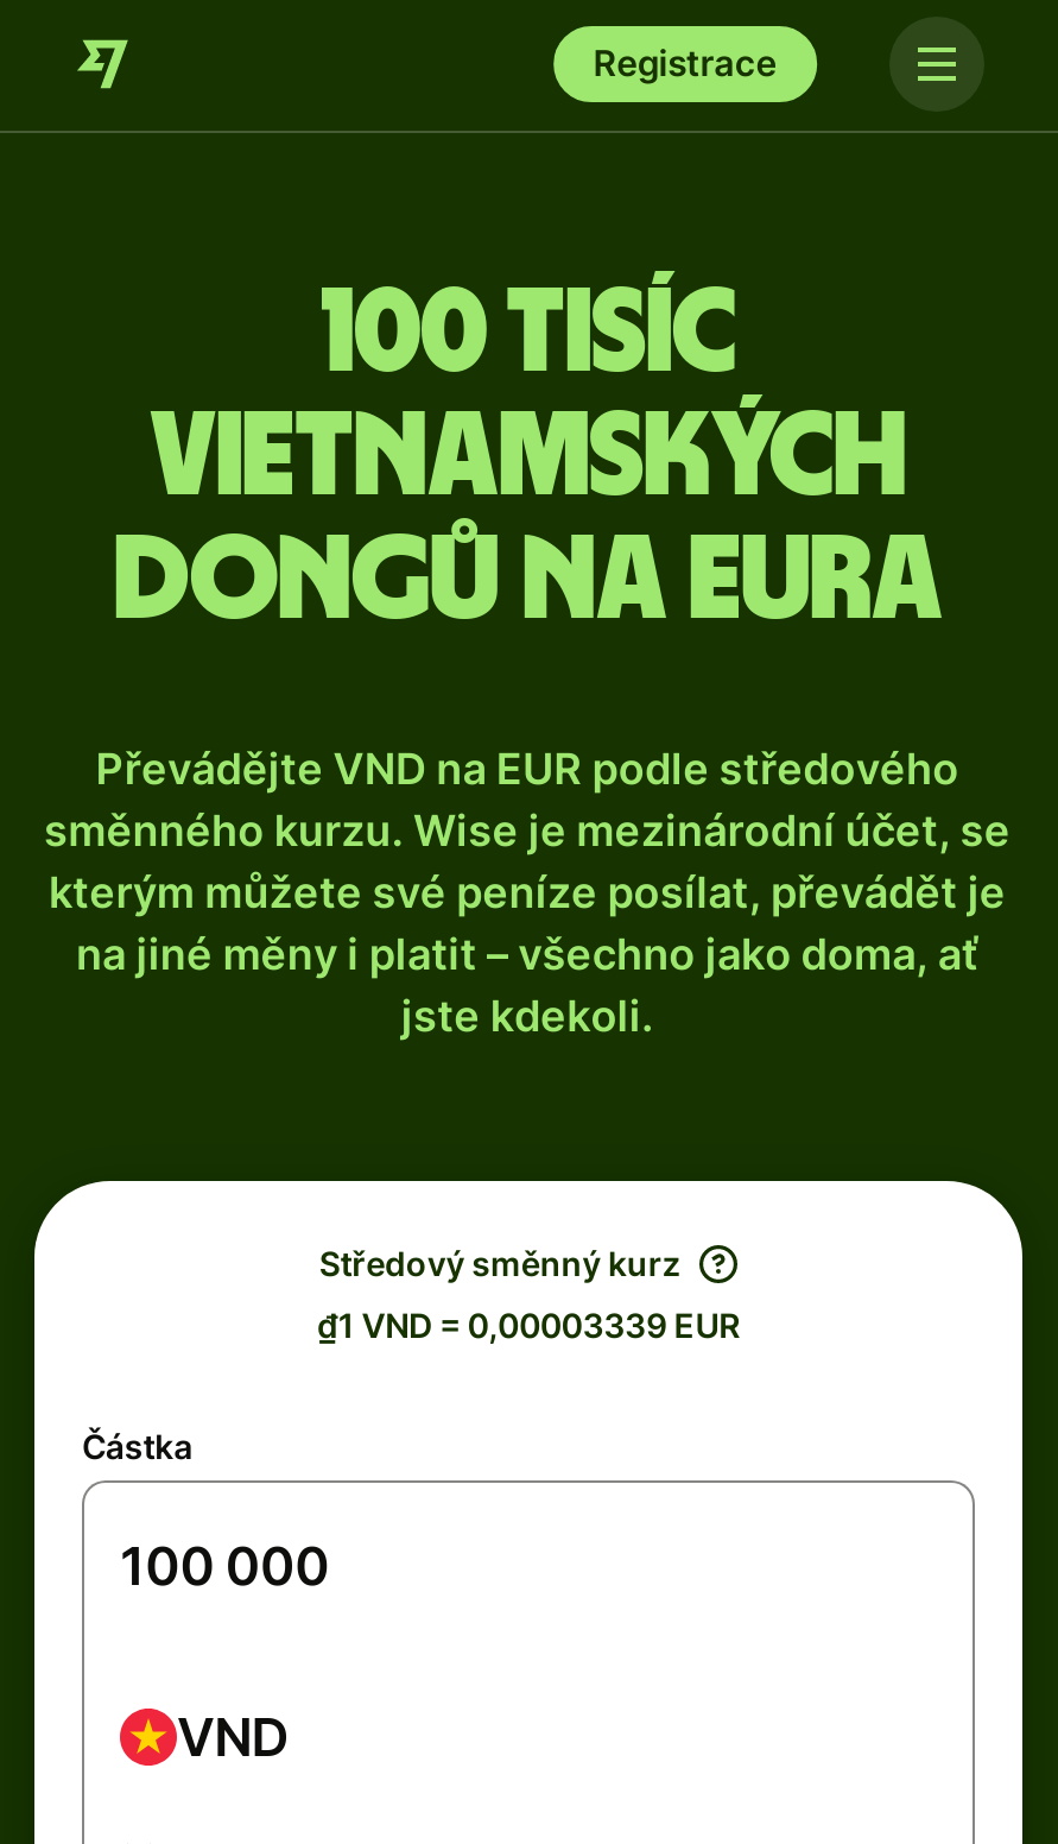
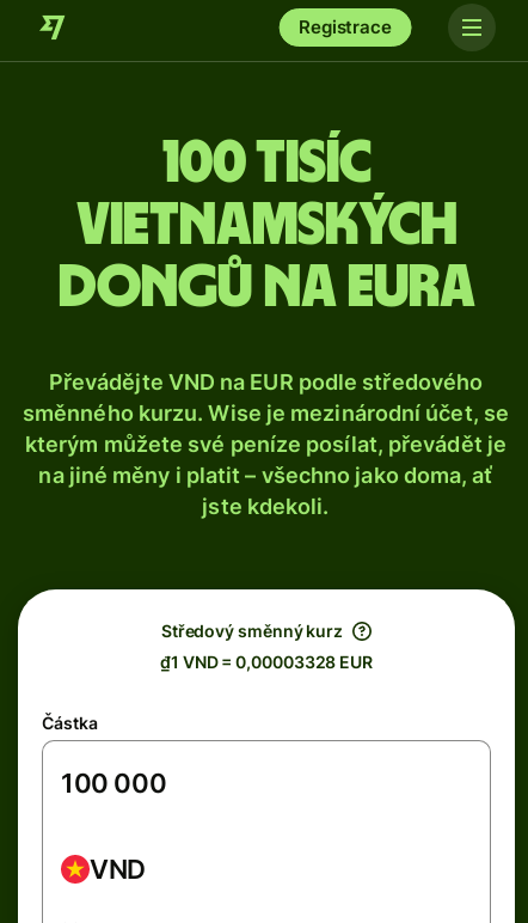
[317,1305,740,1345] ₫1 VND = 0,00003339 EUR -> [160,652,373,672] ₫1 VND = 0,00003328 EUR

